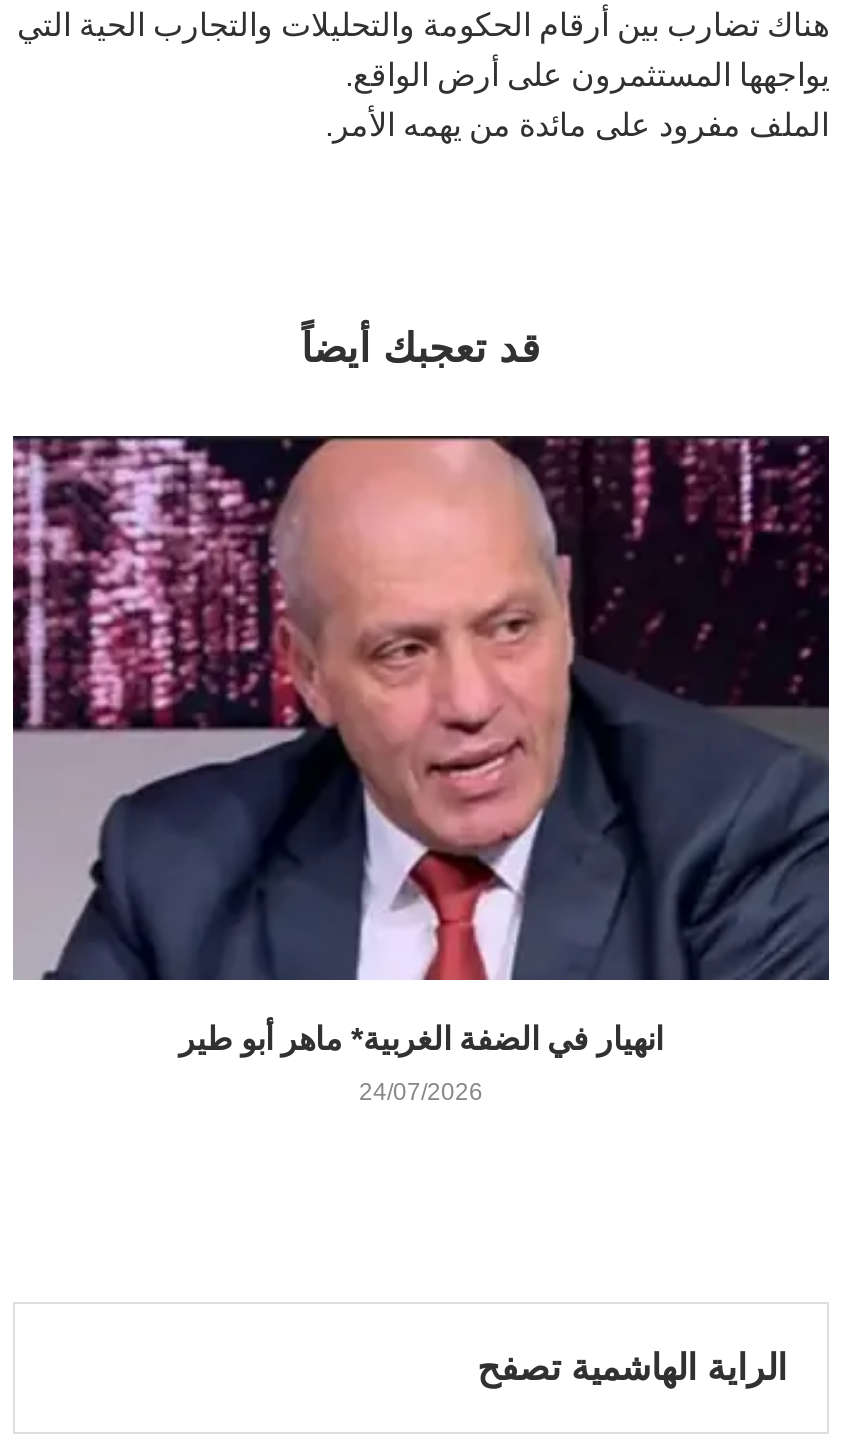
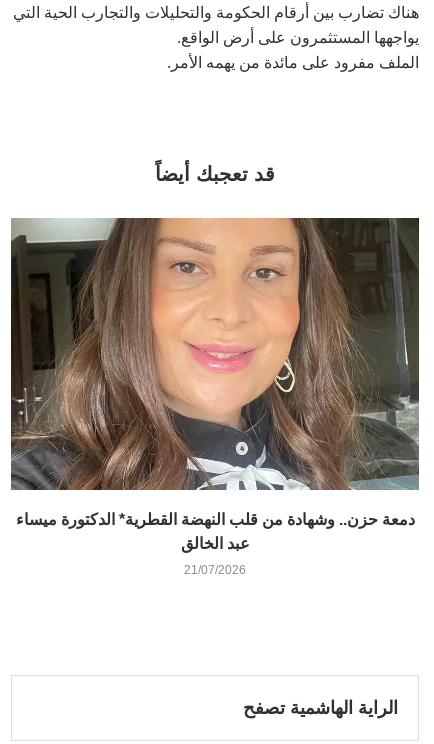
[11,434,829,1056] [image] | انهيار في الضفة الغربية* ماهر أبو طير -> [11,217,419,552] [image] | دمعة حزن.. وشهادة من قلب النهضة القطرية* الدكتورة ميساء | عبد الخالق
[359,1078,483,1106] 24/07/2026 -> [184,563,246,577] 21/07/2026

